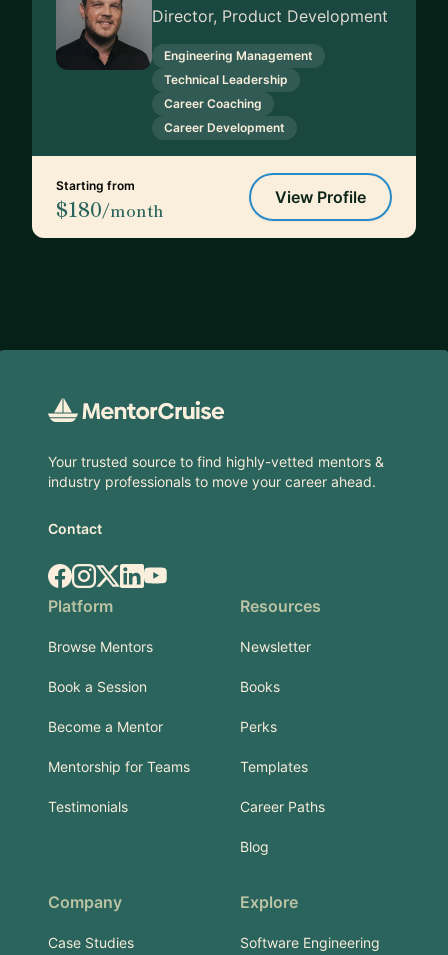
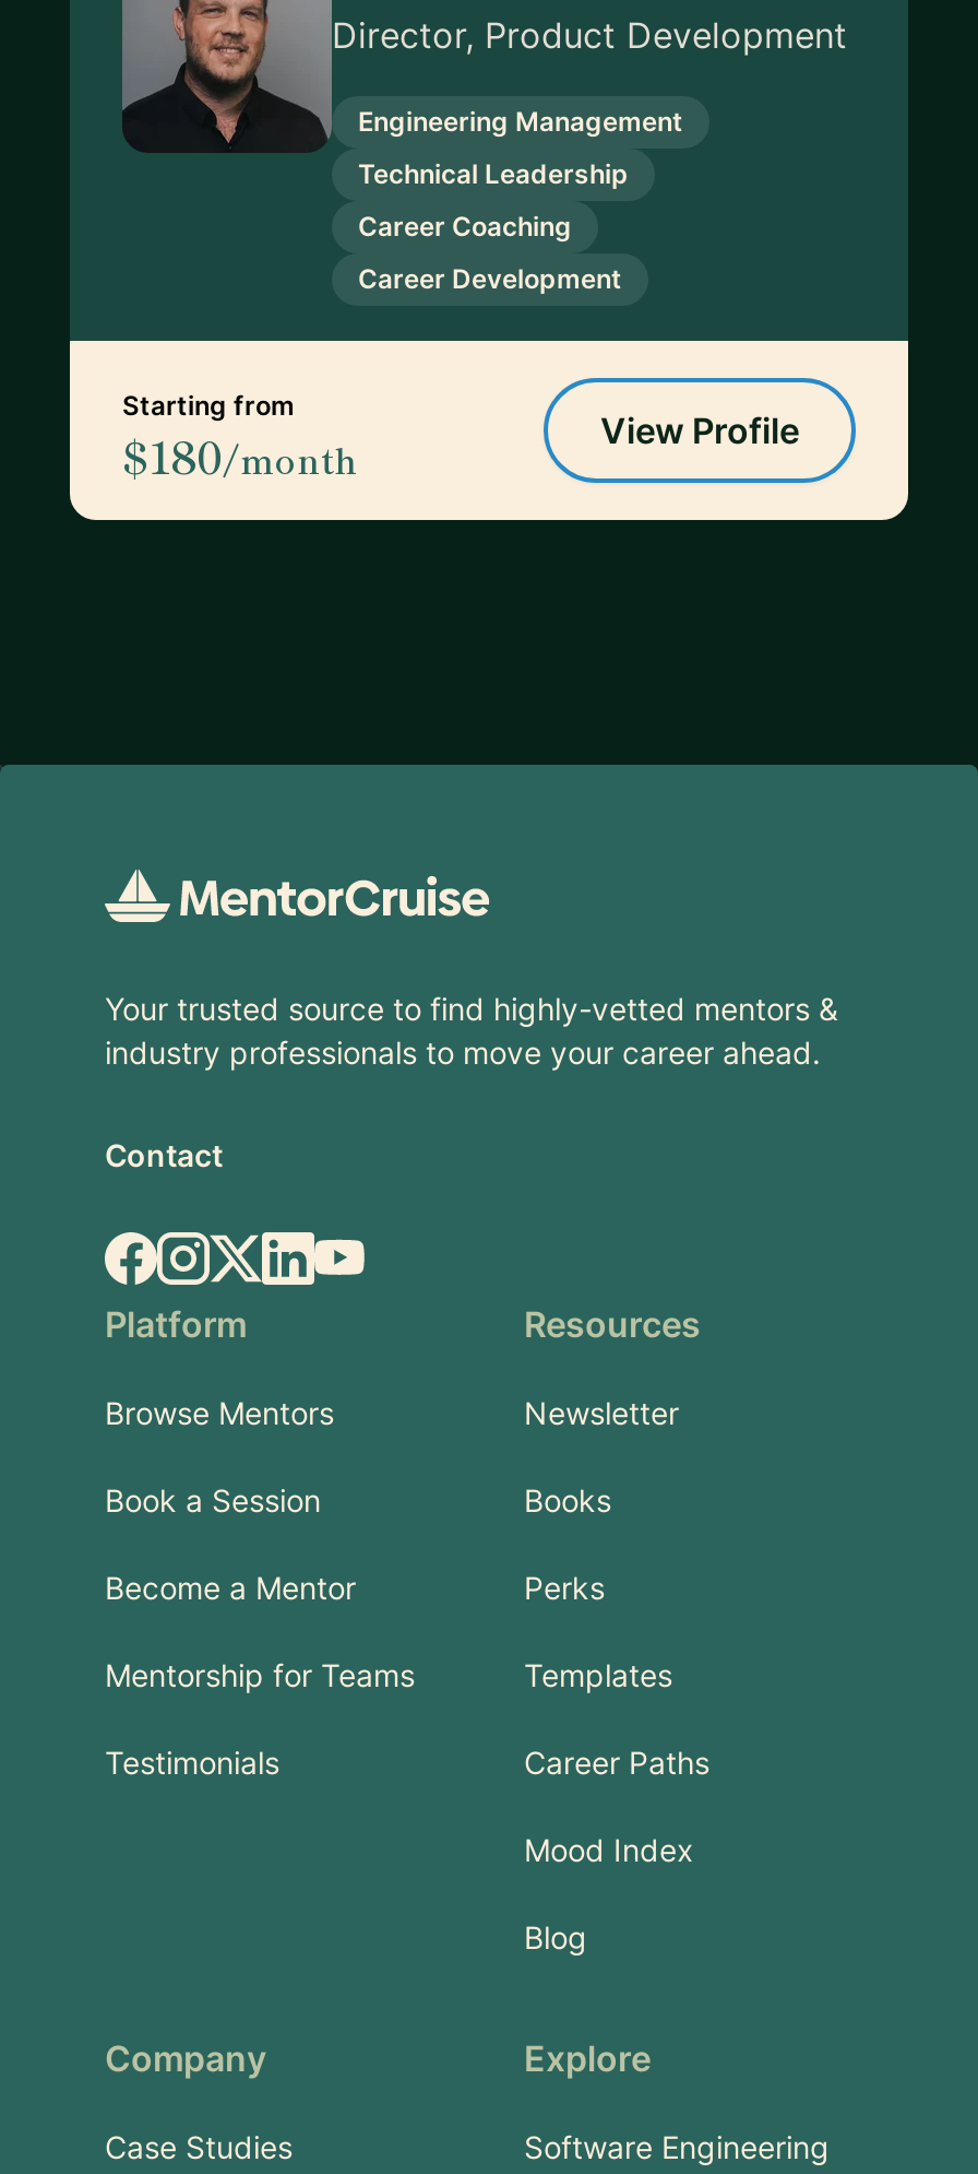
none -> [524,1831,694,1868] Mood Index

